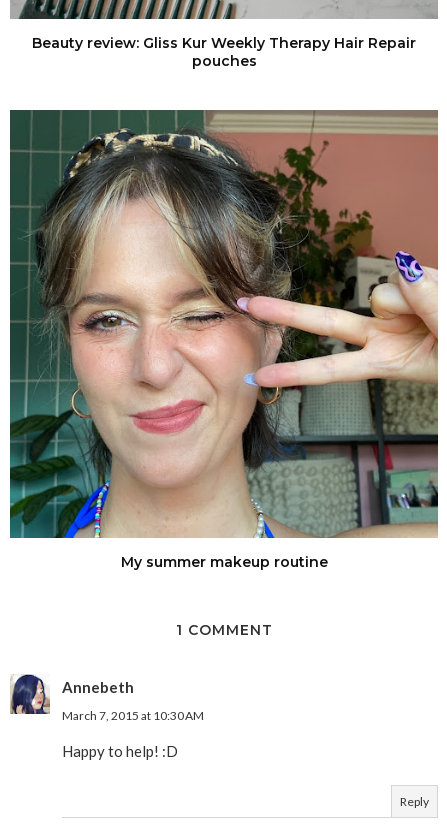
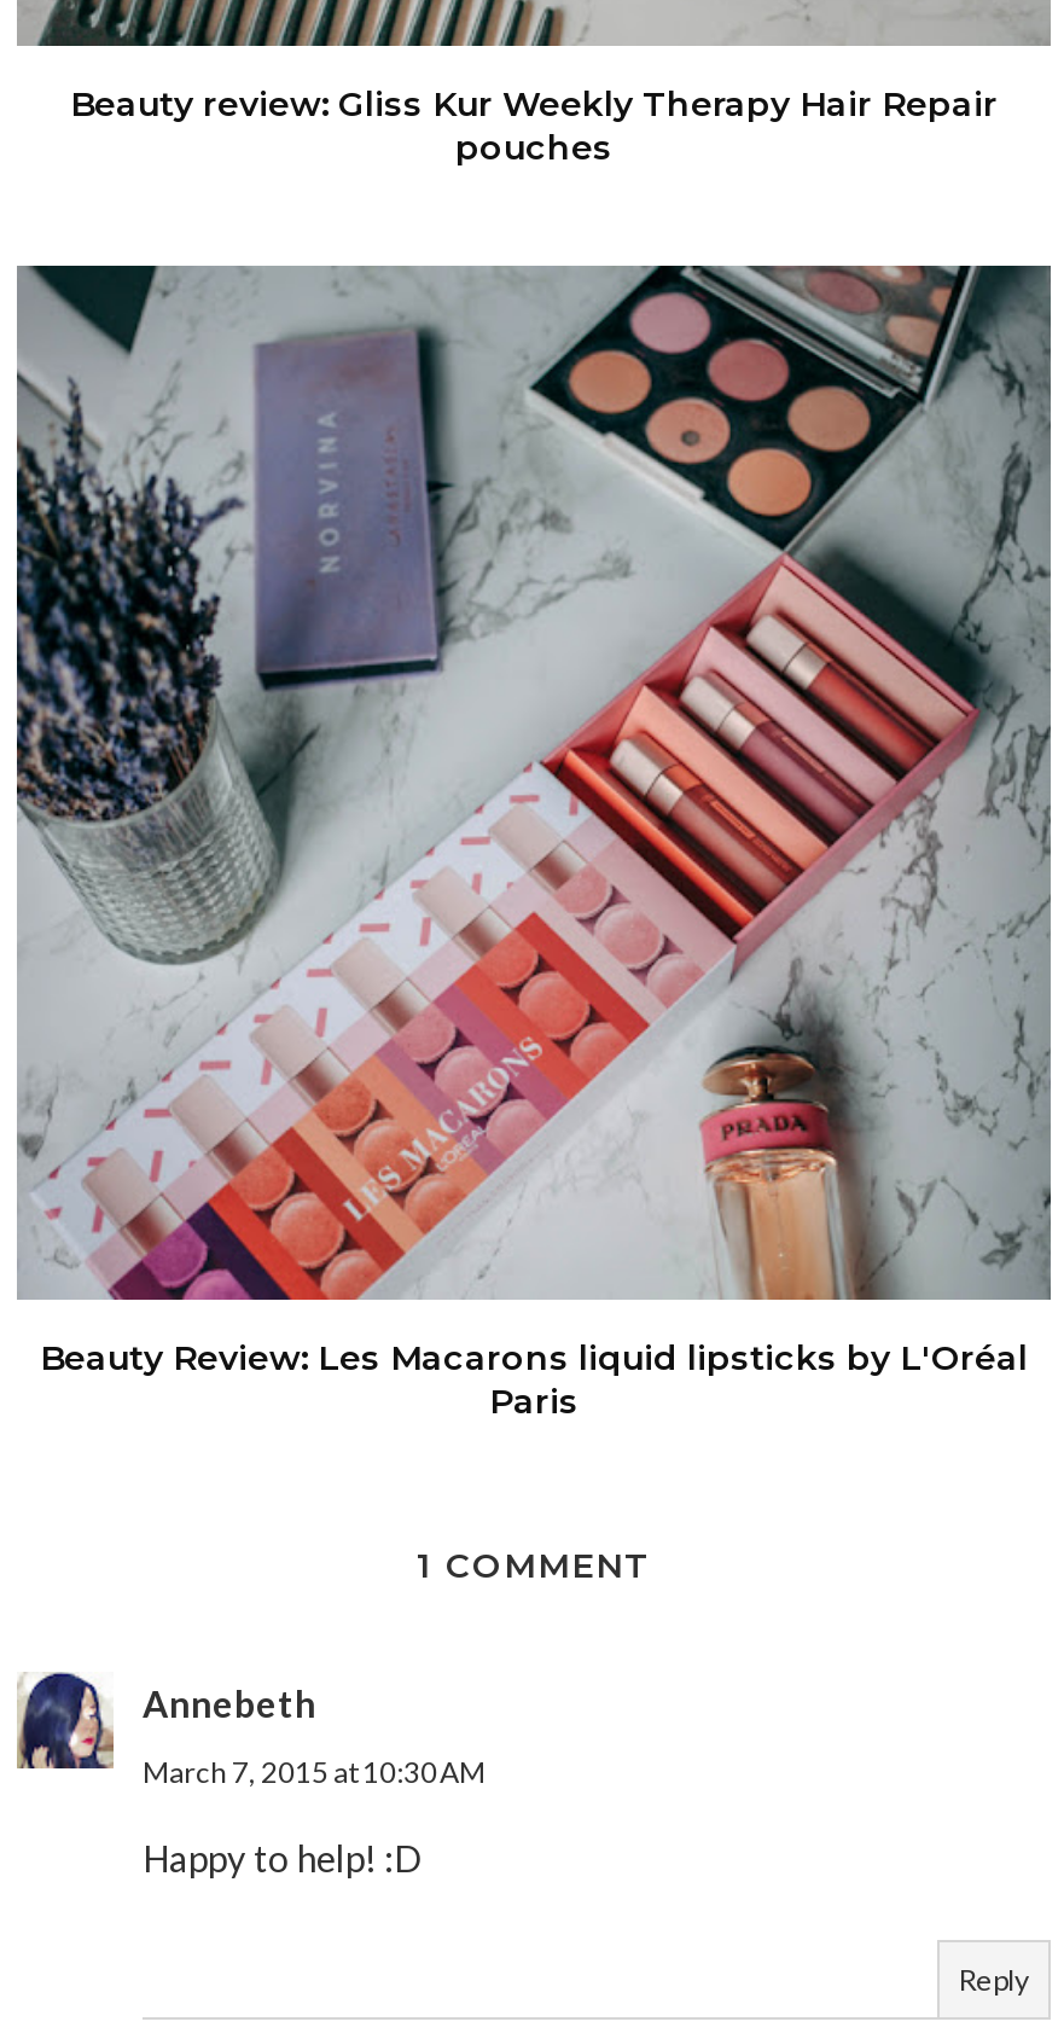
[10,109,438,571] [image] | My summer makeup routine -> [17,263,1051,1422] [image] | Beauty Review: Les Macarons liquid lipsticks by L'Oréal | Paris

